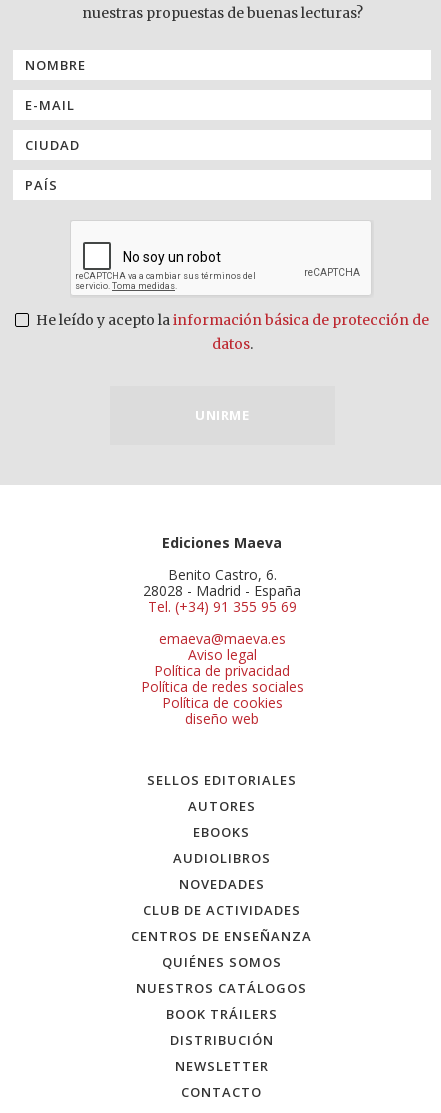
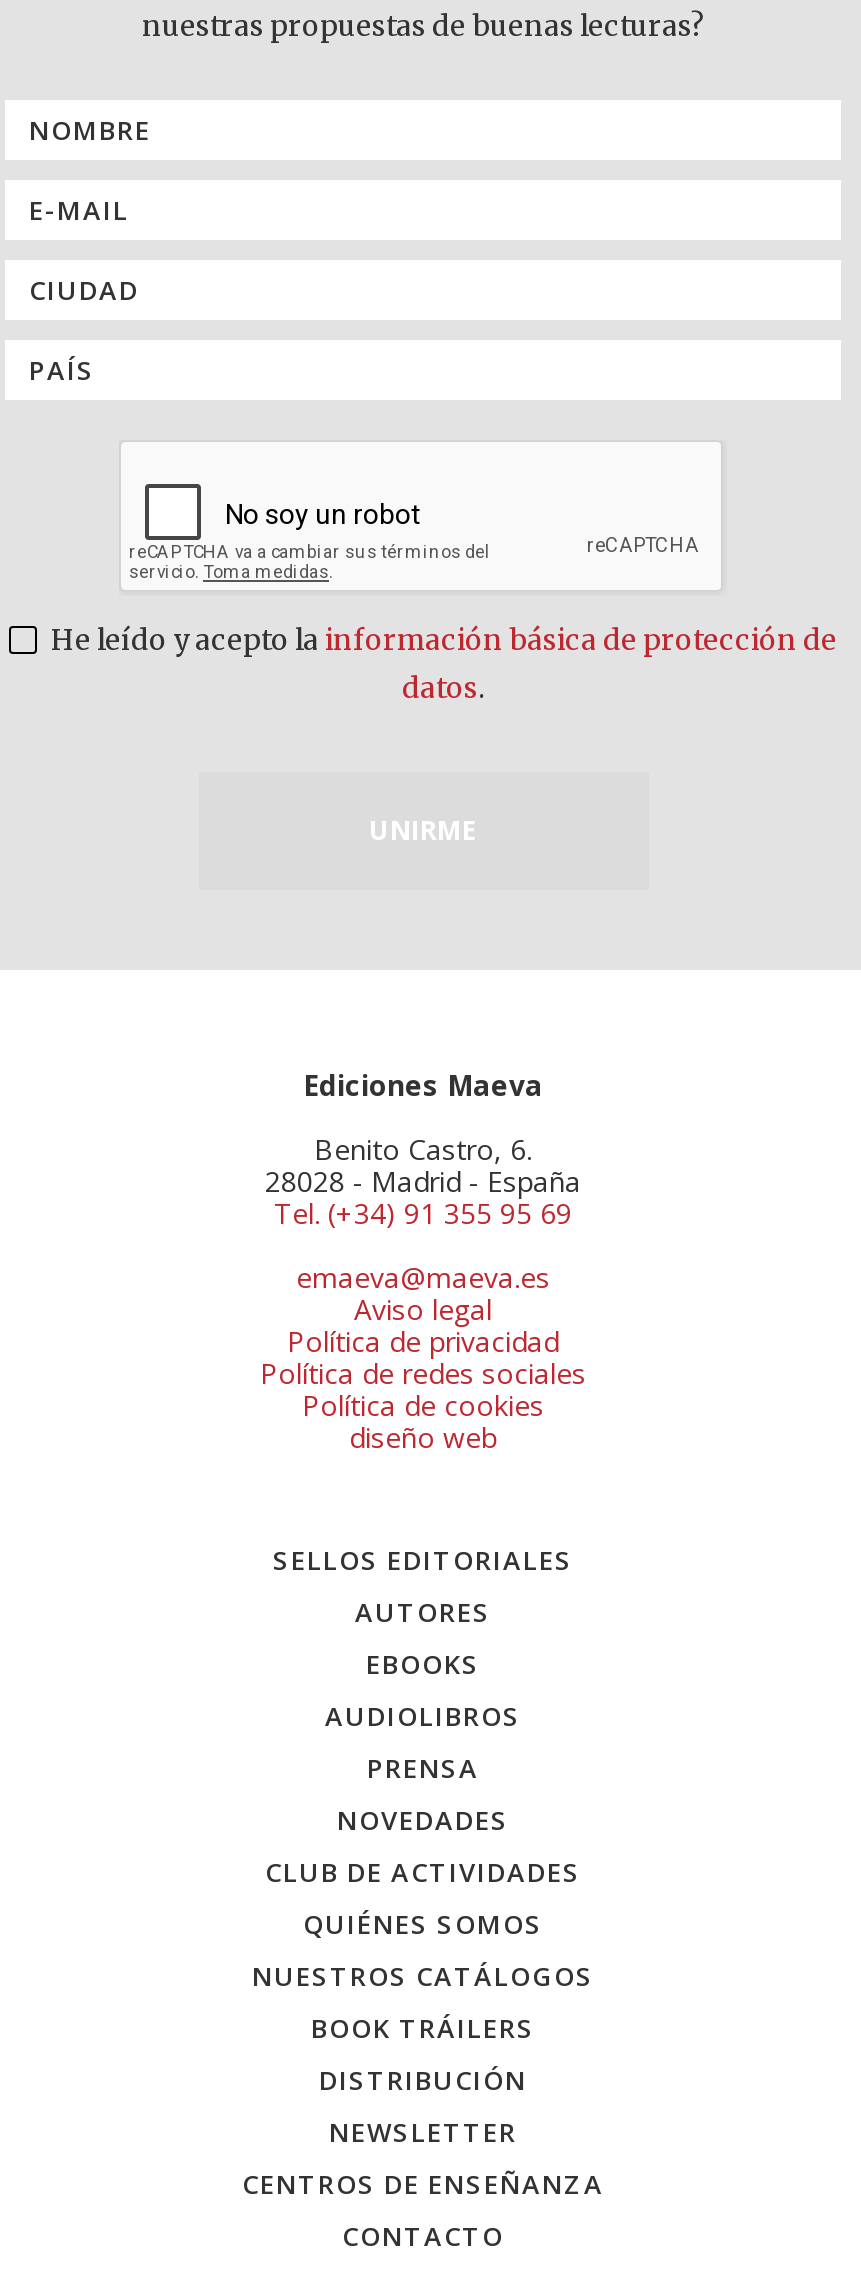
none -> [367,1749,479,1785] PRENSA
moved [131,926,312,944] -> [242,2165,604,2201]: CENTROS DE ENSEÑANZA

